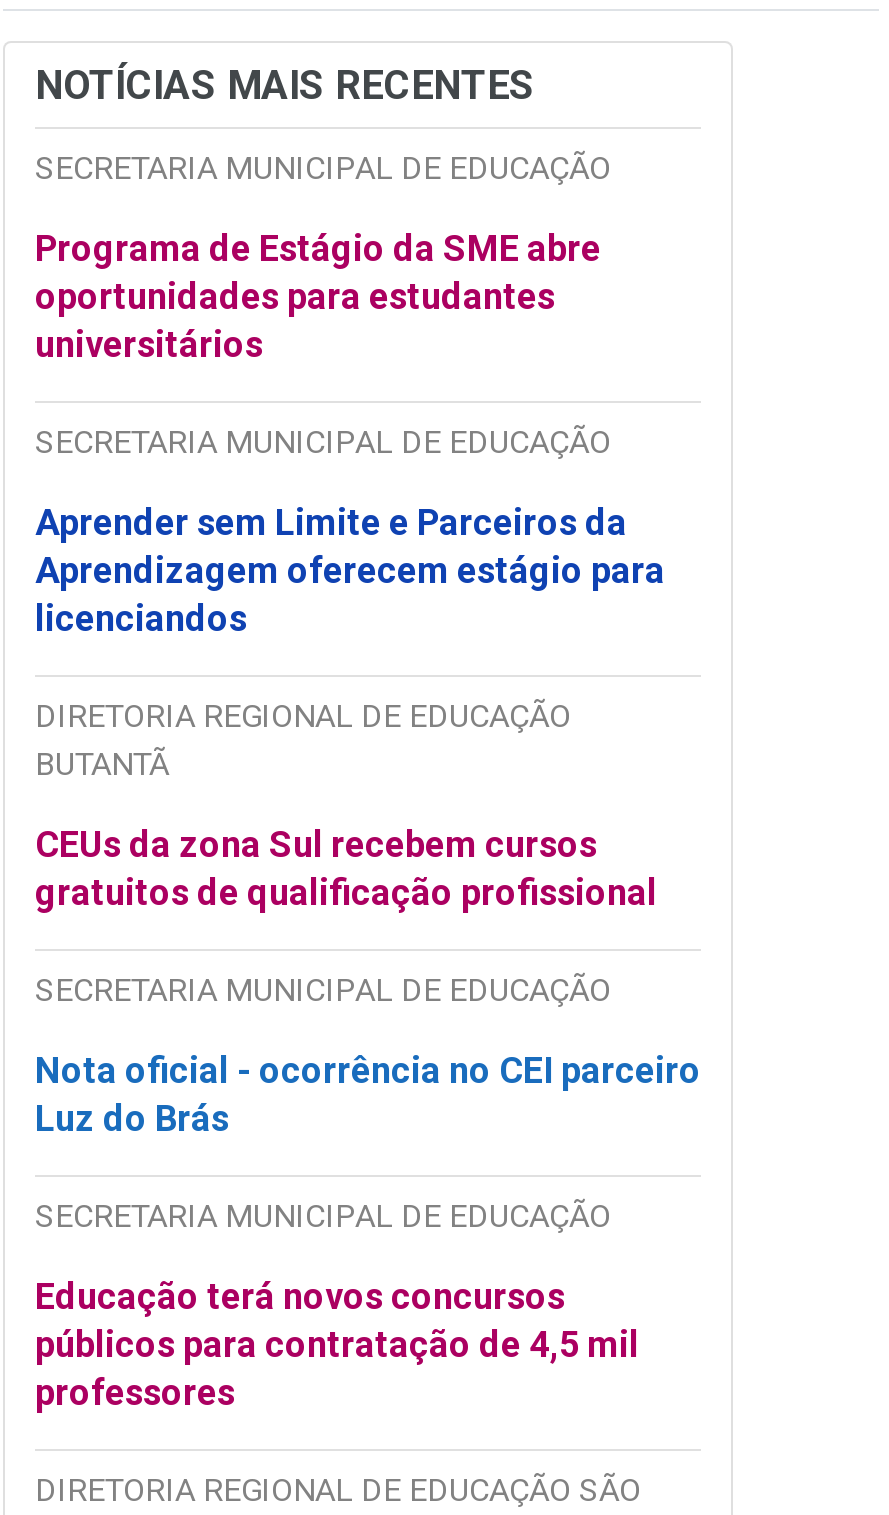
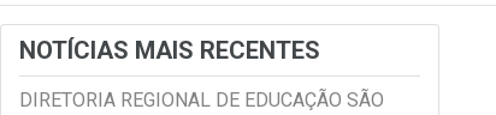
[35,149,701,1413] SECRETARIA MUNICIPAL DE EDUCAÇÃO | Programa de Estágio da SME abre | oportunidades para estudantes | universitários | SECRETARIA MUNICIPAL DE EDUCAÇÃO | Aprender sem Limite e Parceiros da | Aprendizagem oferecem estágio para | licenciandos | DIRETORIA REGIONAL DE EDUCAÇÃO | BUTANTÃ | CEUs da zona Sul recebem cursos | gratuitos de qualificação profissional | SECRETARIA MUNICIPAL DE EDUCAÇÃO | Nota oficial - ocorrência no CEI parceiro | Luz do Brás | SECRETARIA MUNICIPAL DE EDUCAÇÃO | Educação terá novos concursos | públicos para contratação de 4,5 mil | professores -> none

